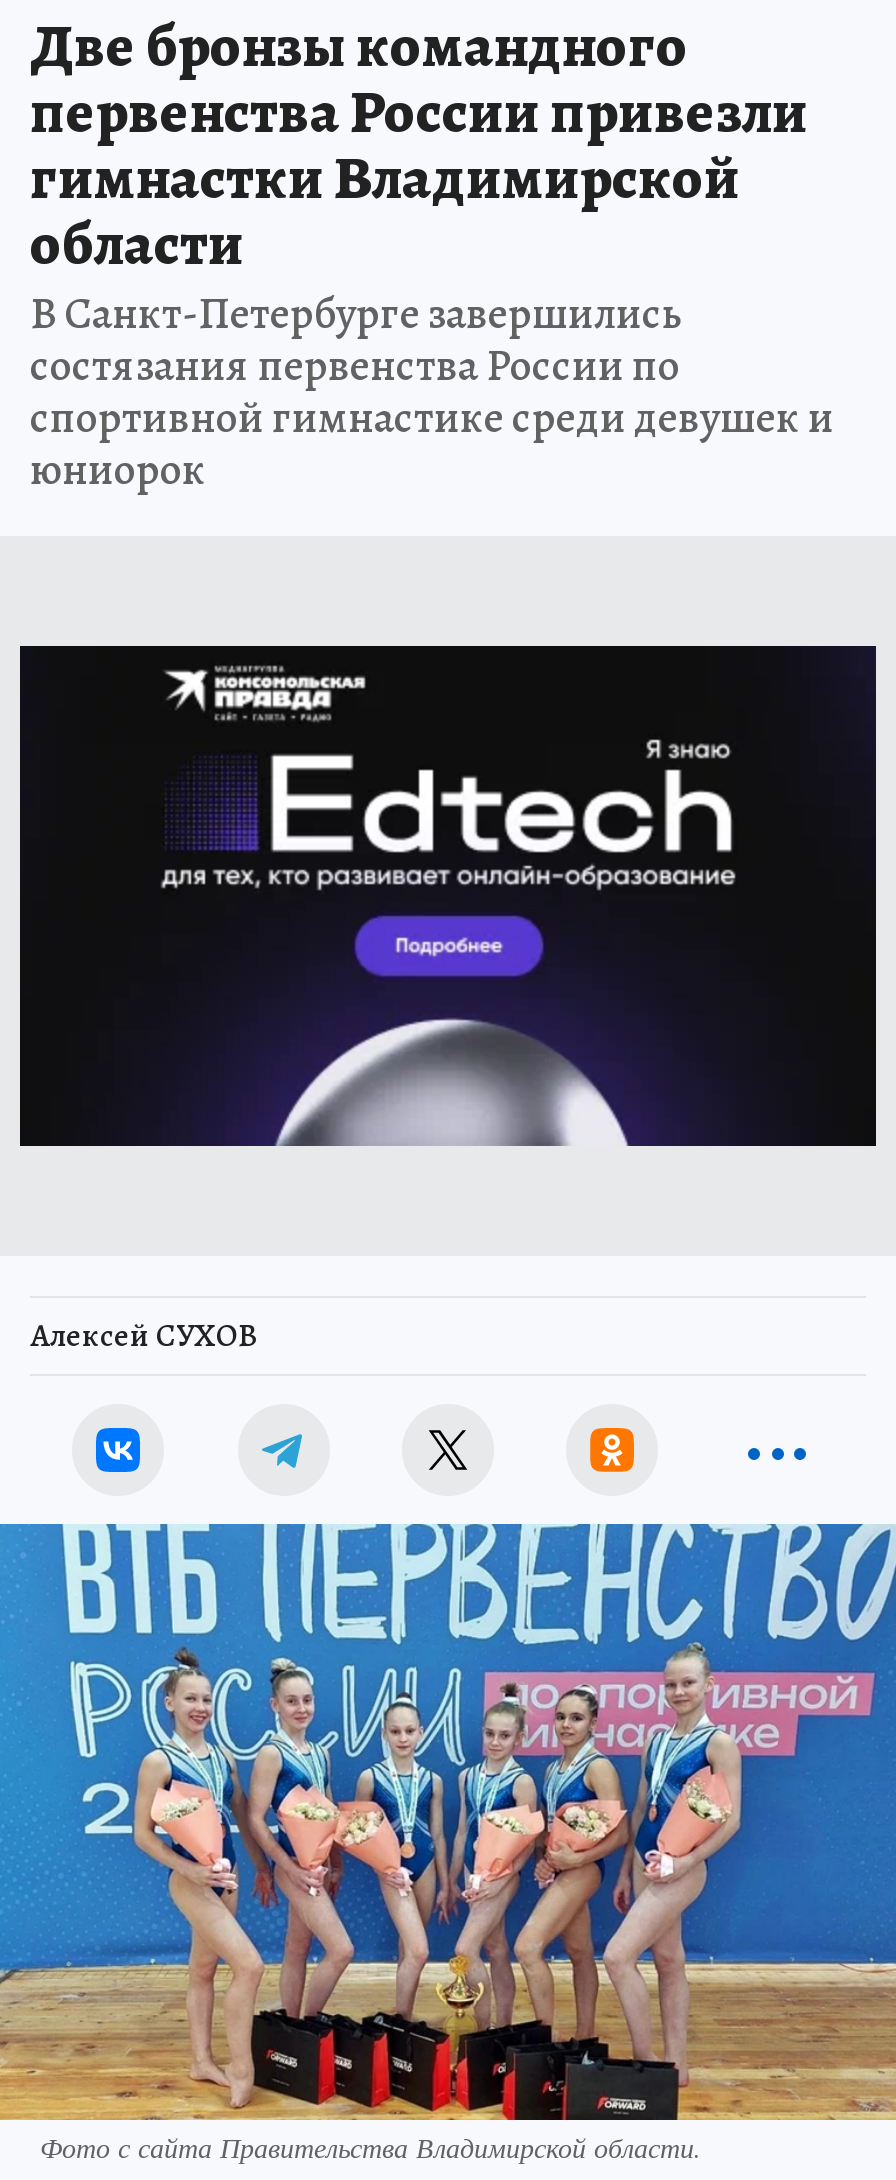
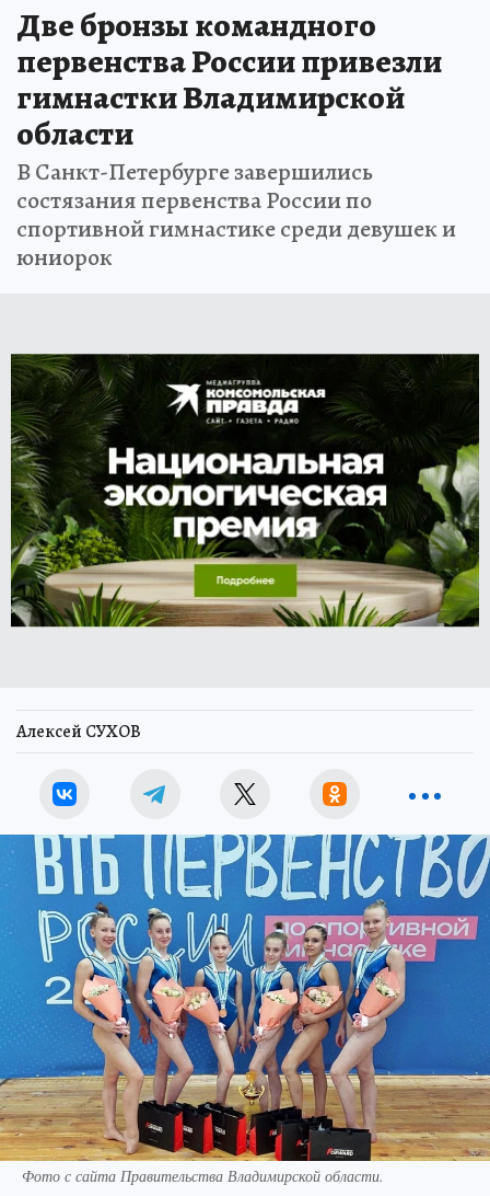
[18,644,878,1148] [image] -> [10,354,480,628] [image]

